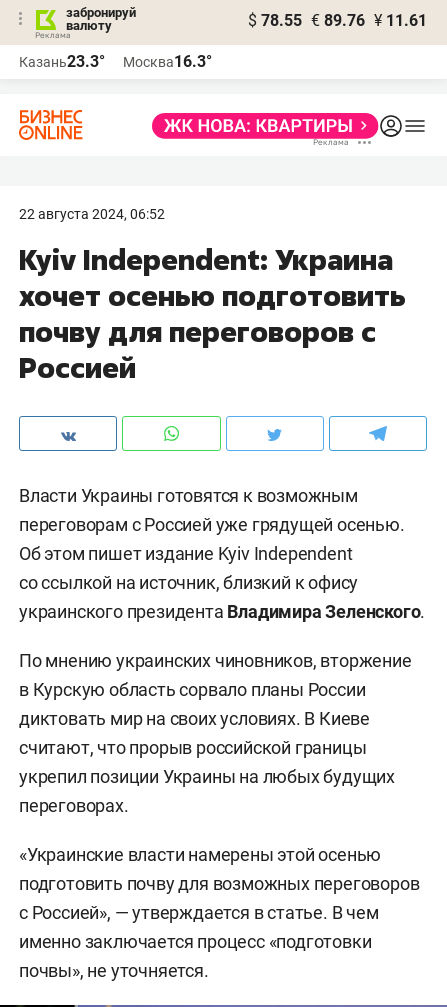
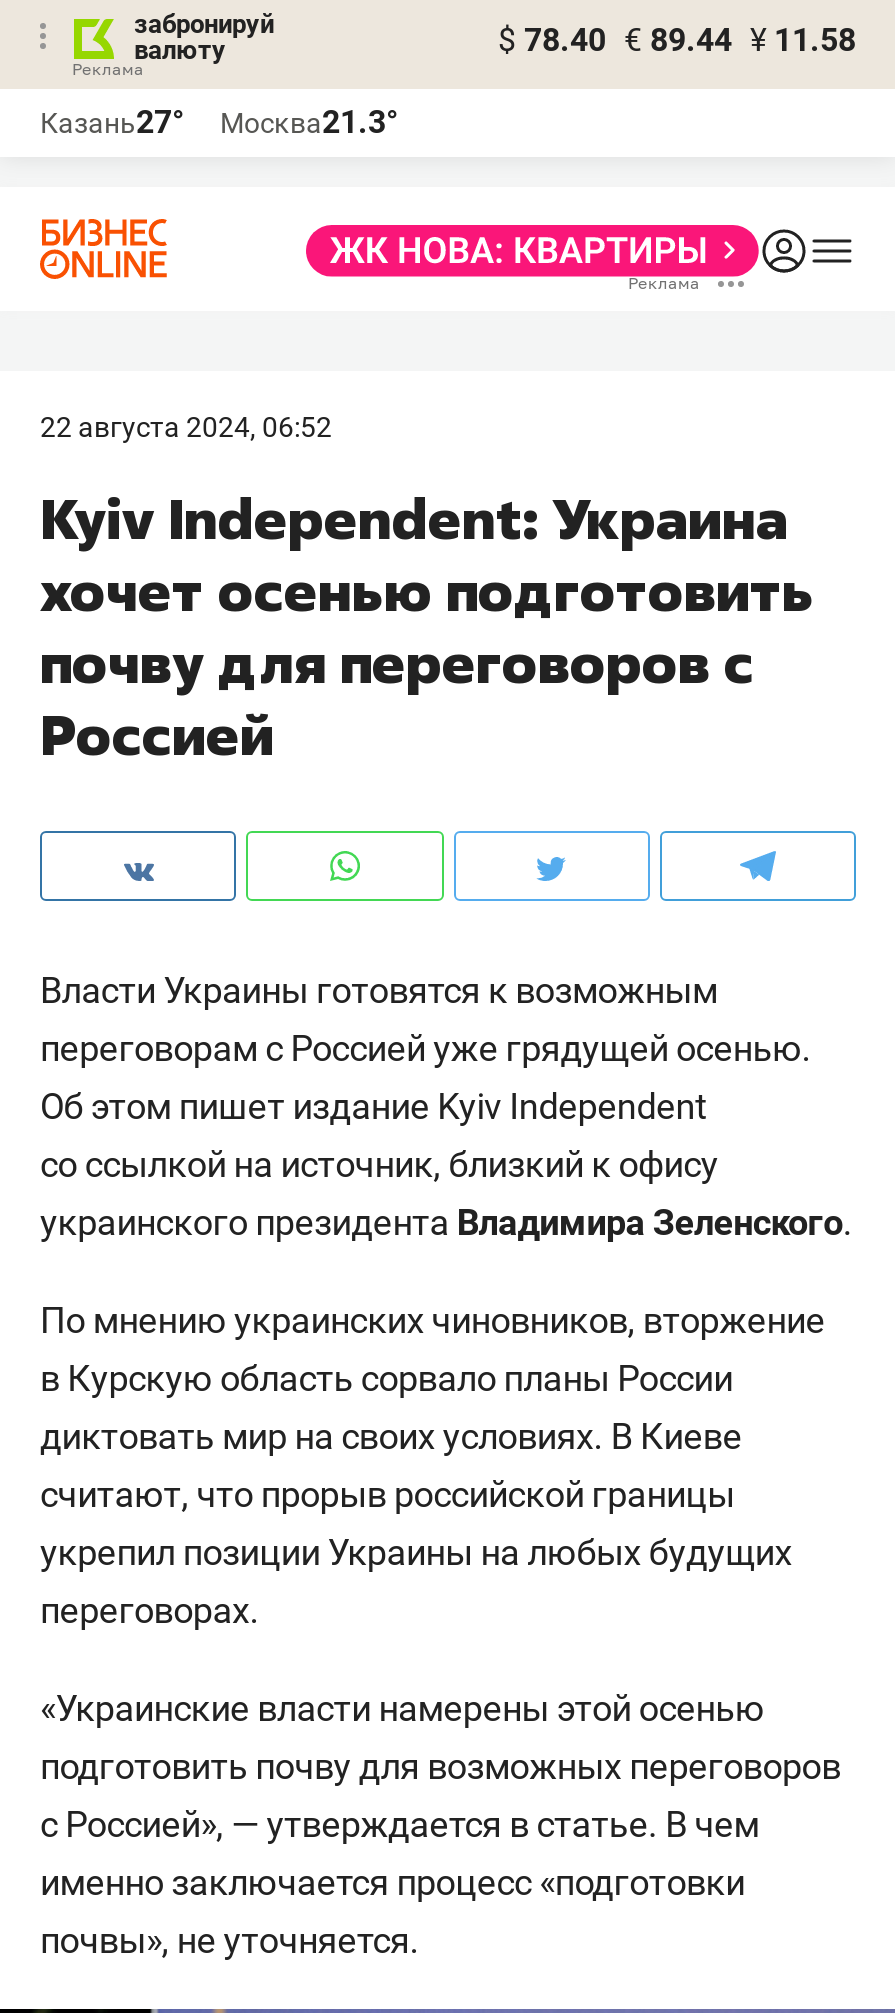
[248,11,427,30] $ 78.55 € 89.76 ¥ 11.61 -> [498,21,856,59] $ 78.40 € 89.44 ¥ 11.58
[19,52,105,71] Казань23.3° -> [40,103,184,141] Казань27°
[123,52,212,71] Москва16.3° -> [220,103,398,141] Москва21.3°

